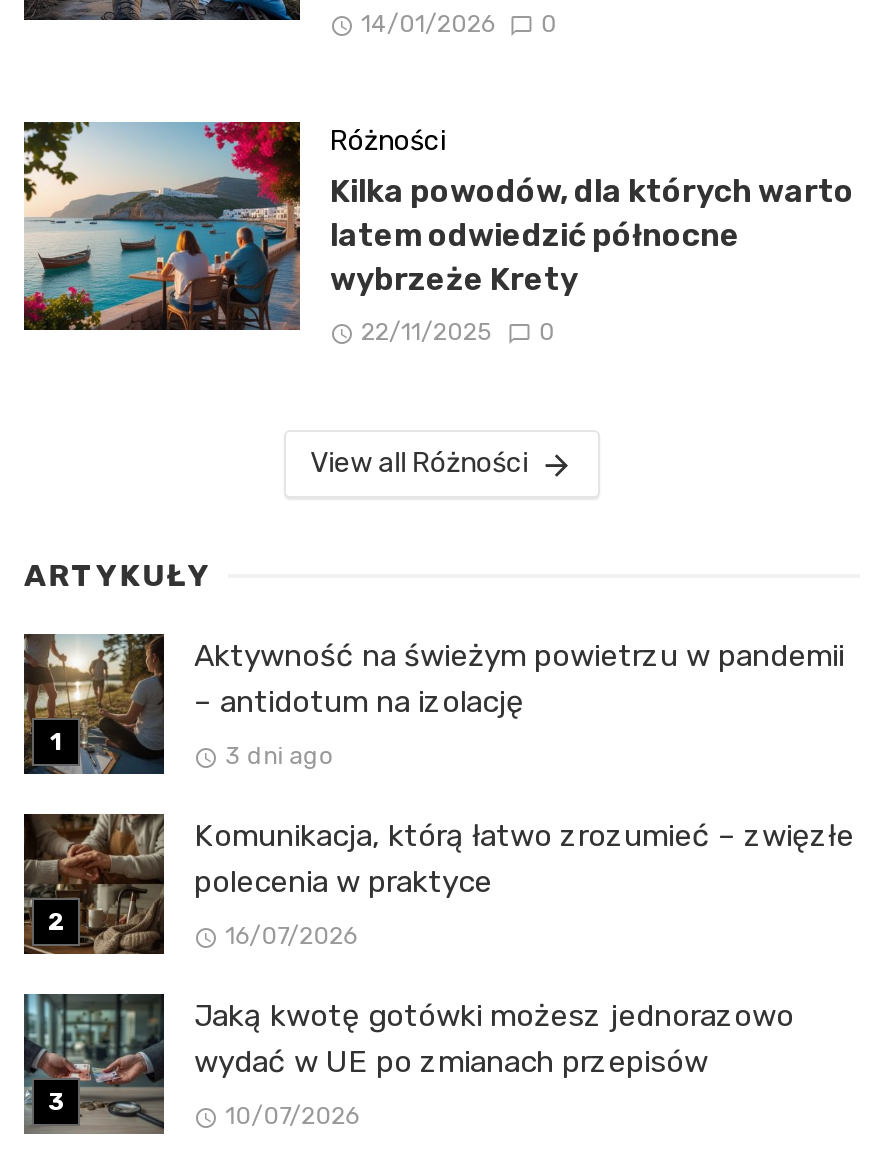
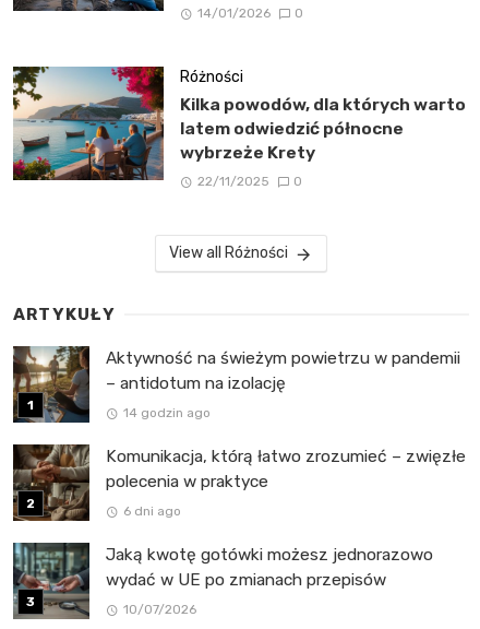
[225,743,333,771] 3 dni ago -> [123,406,210,421] 14 godzin ago
[225,923,357,951] 16/07/2026 -> [123,504,181,519] 6 dni ago

